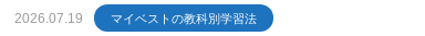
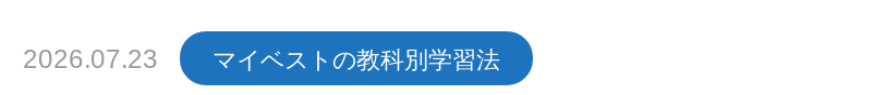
[14,11,83,27] 2026.07.19 -> [23,45,158,76] 2026.07.23

